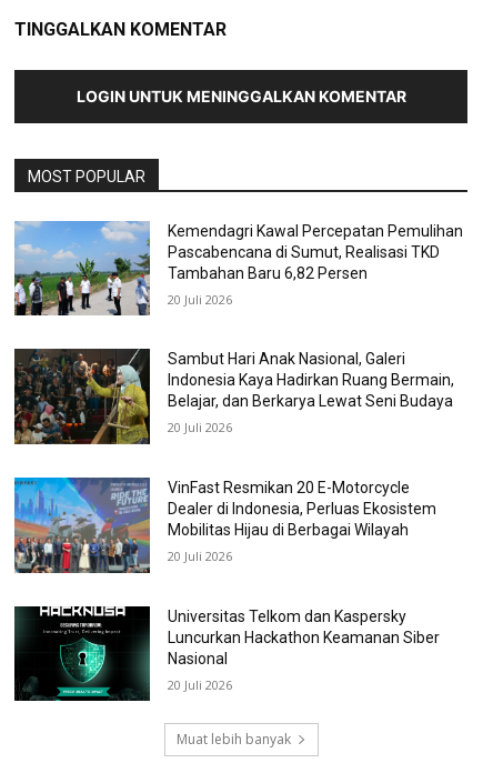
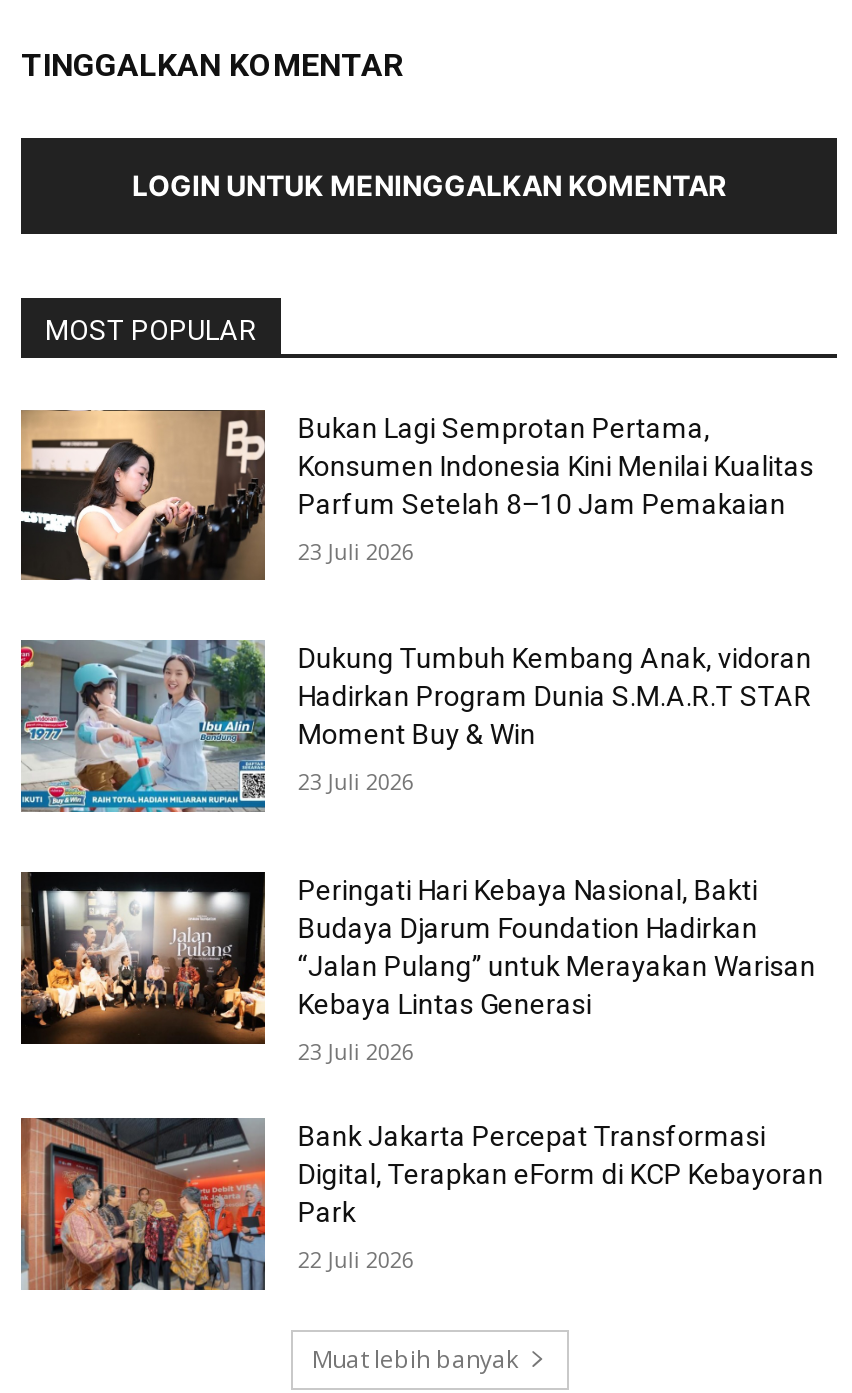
[14,220,463,317] [image] | Kemendagri Kawal Percepatan Pemulihan | Pascabencana di Sumut, Realisasi TKD | Tambahan Baru 6,82 Persen -> [19,408,814,582] [image] | Bukan Lagi Semprotan Pertama, | Konsumen Indonesia Kini Menilai Kualitas | Parfum Setelah 8–10 Jam Pemakaian
[168,291,233,307] 20 Juli 2026 -> [298,535,414,565] 23 Juli 2026
[13,348,455,445] [image] | Sambut Hari Anak Nasional, Galeri | Indonesia Kaya Hadirkan Ruang Bermain, | Belajar, dan Berkarya Lewat Seni Budaya -> [19,638,812,814] [image] | Dukung Tumbuh Kembang Anak, vidoran | Hadirkan Program Dunia S.M.A.R.T STAR | Moment Buy & Win
[168,419,233,436] 20 Juli 2026 -> [298,767,414,797] 23 Juli 2026
[13,476,437,574] [image] | VinFast Resmikan 20 E-Motorcycle | Dealer di Indonesia, Perluas Ekosistem | Mobilitas Hijau di Berbagai Wilayah -> [19,870,816,1046] [image] | Peringati Hari Kebaya Nasional, Bakti | Budaya Djarum Foundation Hadirkan | “Jalan Pulang” untuk Merayakan Warisan | Kebaya Lintas Generasi
[168,548,233,564] 20 Juli 2026 -> [298,1036,414,1066] 23 Juli 2026
[13,605,440,702] [image] | Universitas Telkom dan Kaspersky | Luncurkan Hackathon Keamanan Siber | Nasional -> [19,1116,824,1292] [image] | Bank Jakarta Percepat Transformasi | Digital, Terapkan eForm di KCP Kebayoran | Park
[168,676,233,693] 20 Juli 2026 -> [298,1244,414,1274] 22 Juli 2026

